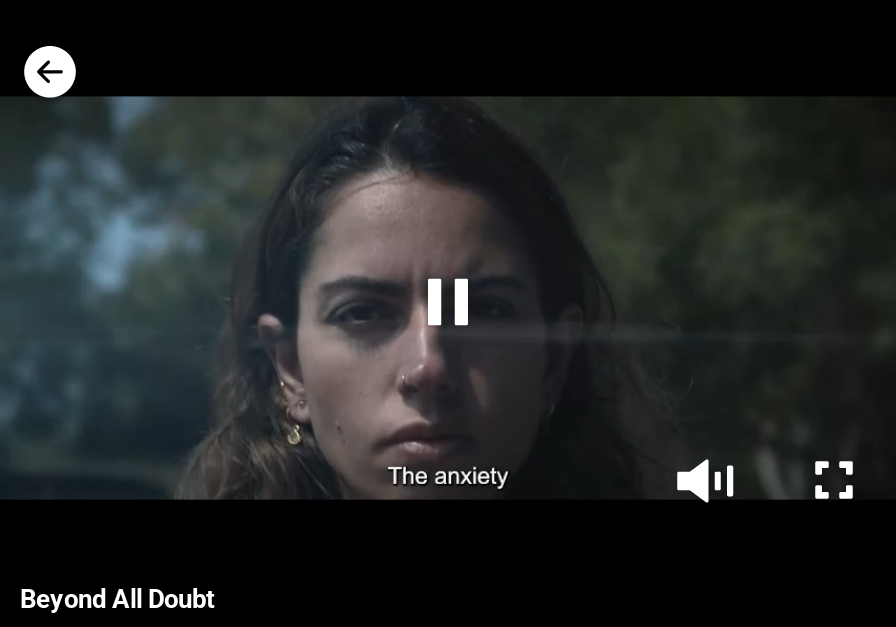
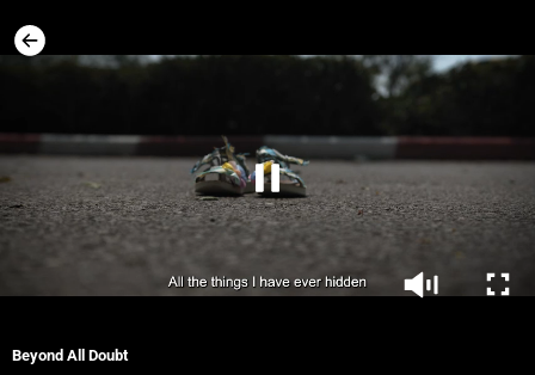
[6,96,890,498] [image] -> [4,54,531,296] [image]

